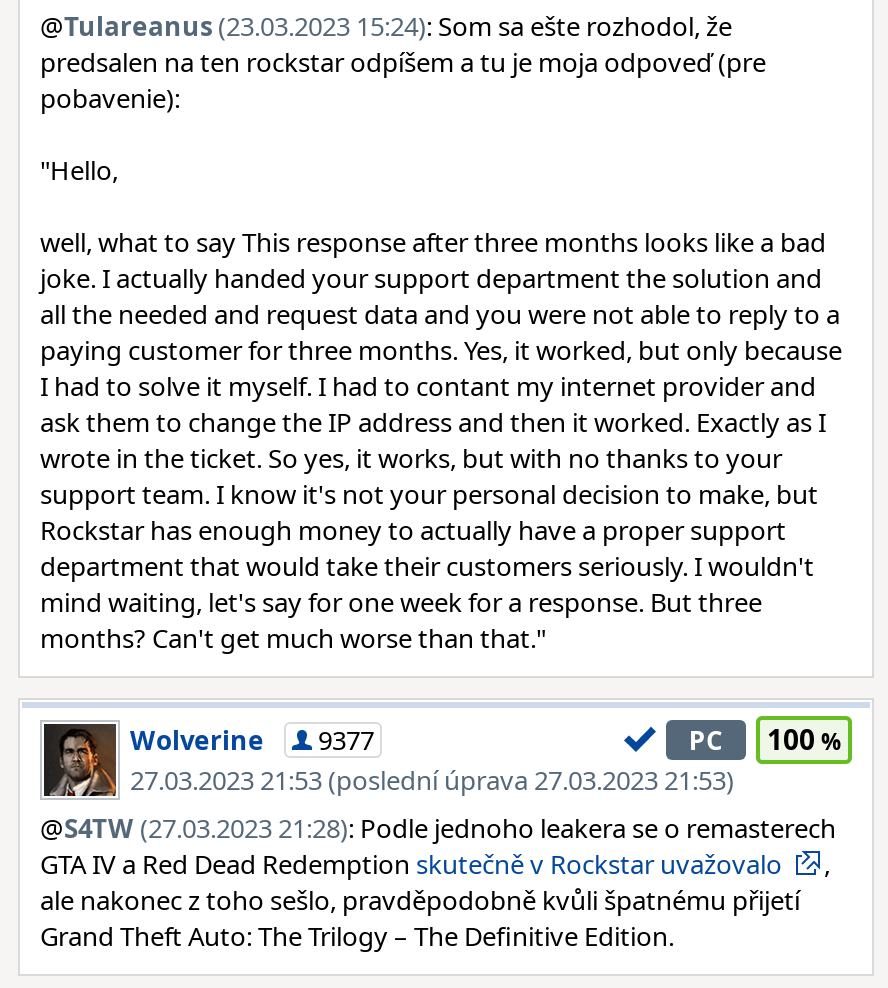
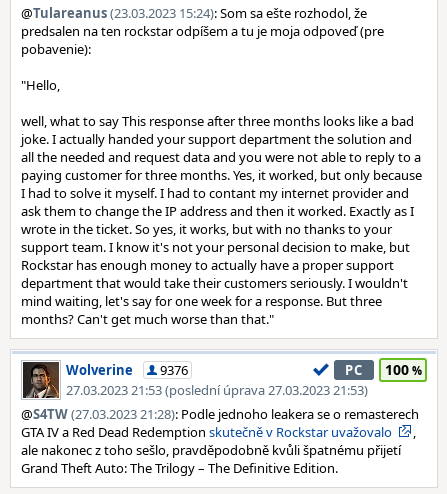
[130,722,374,758] Wolverine 9377 -> [66,361,188,379] Wolverine 9376

